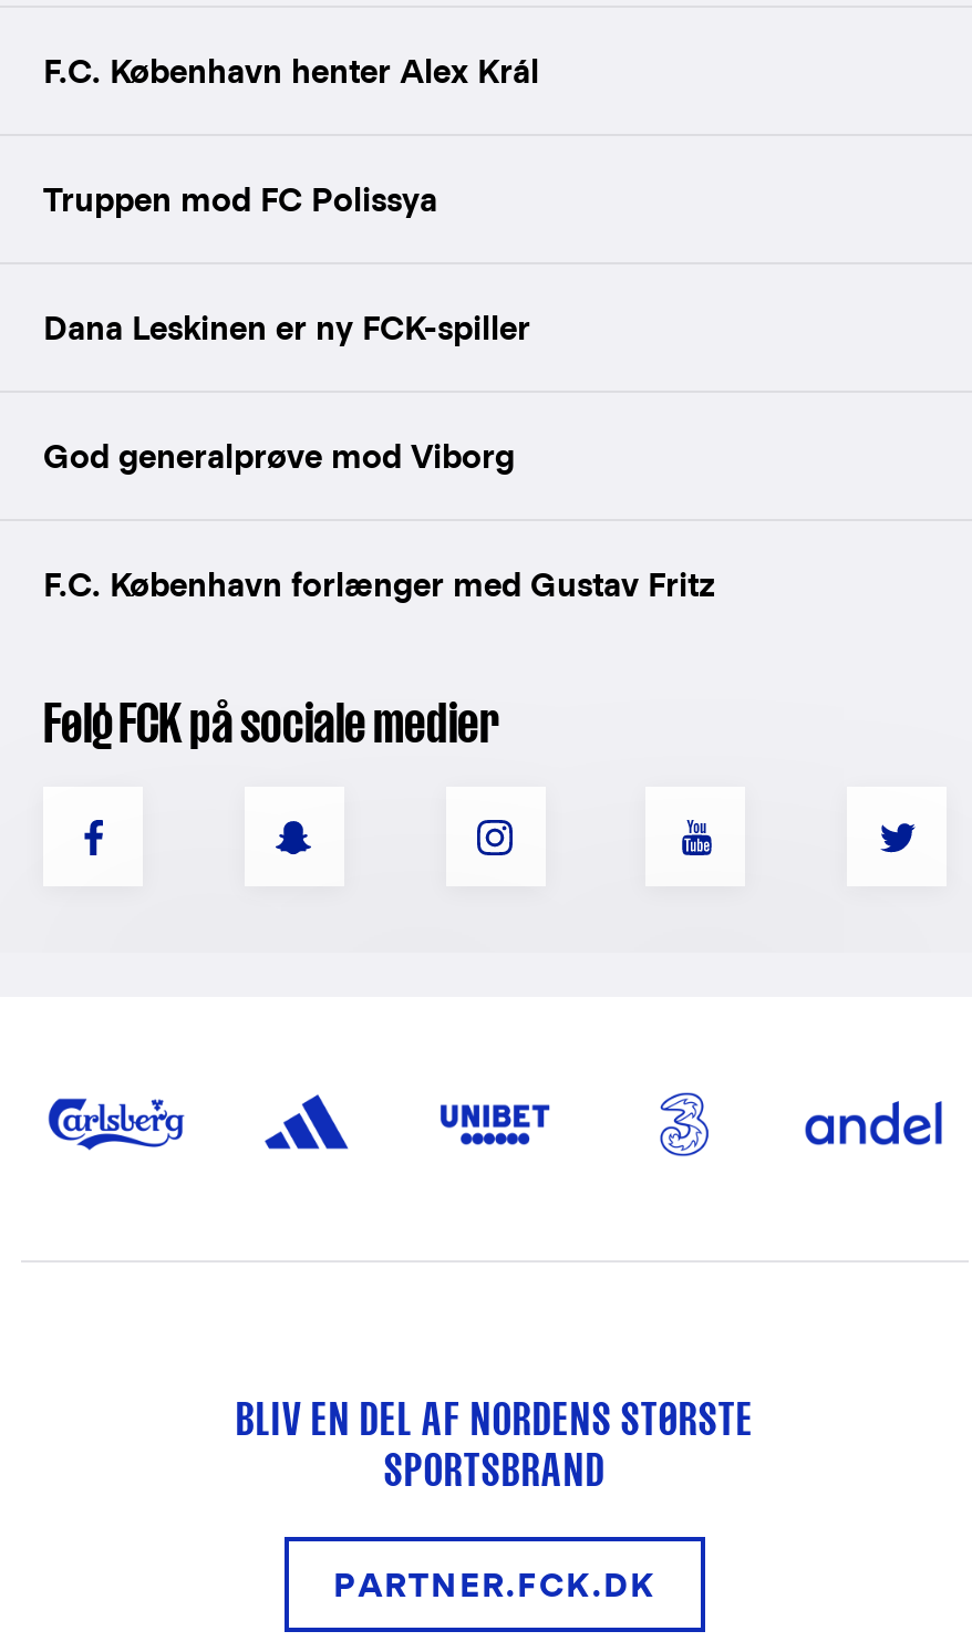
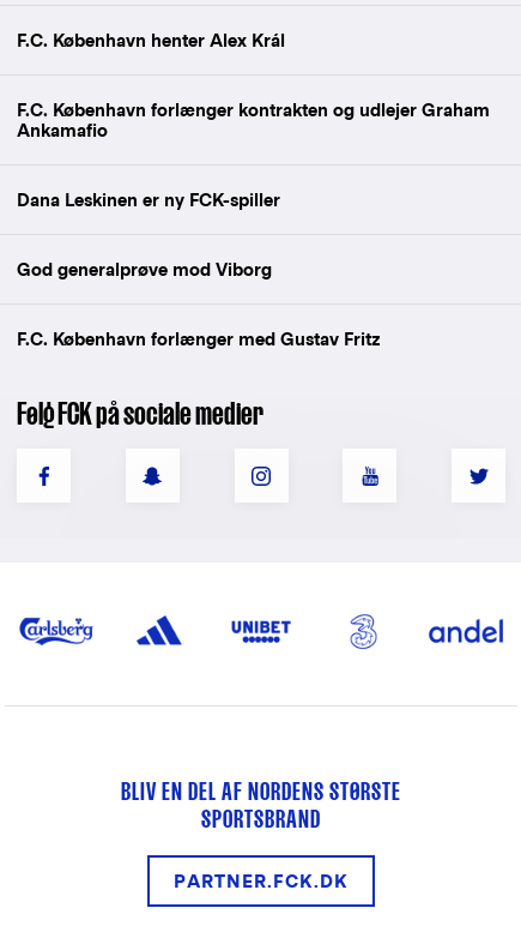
[43,181,437,219] Truppen mod FC Polissya -> [17,100,490,141] F.C. København forlænger kontrakten og udlejer Graham | Ankamafio

